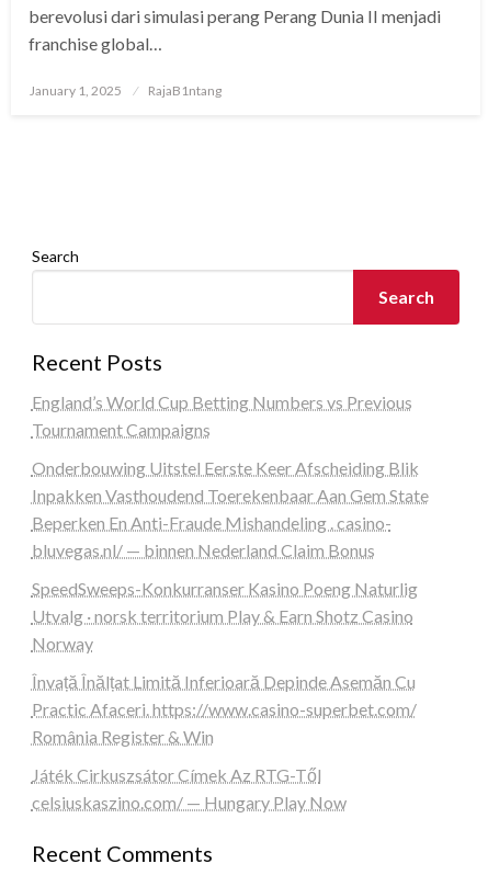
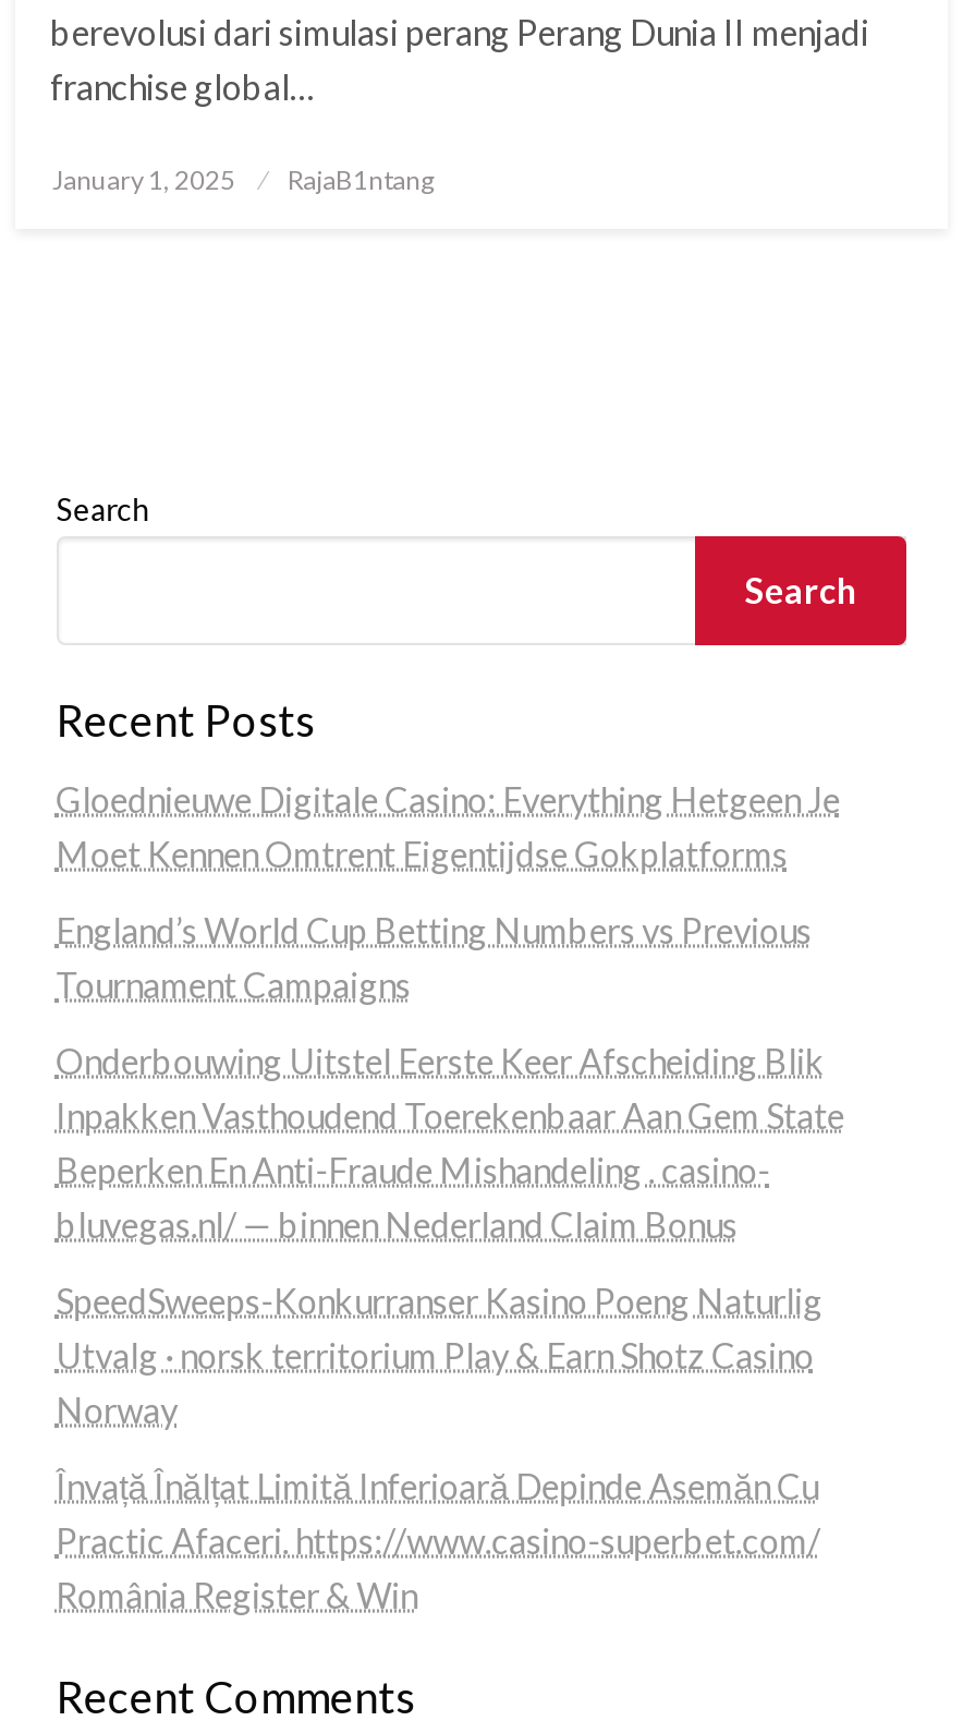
none -> [56,778,840,874] Gloednieuwe Digitale Casino: Everything Hetgeen Je | Moet Kennen Omtrent Eigentijdse Gokplatforms
moved [31,391,428,746] -> [56,909,845,1615]: England’s World Cup Betting Numbers vs Previous | Tournament Campaigns | Onderbouwing Uitstel Eerste Keer Afscheiding Blik | ... | Practic Afaceri. https://www.casino-superbet.com/ | România Register & Win
[31,764,346,812] Játék Cirkuszsátor Címek Az RTG-Től | celsiuskaszino.com/ — Hungary Play Now -> none

